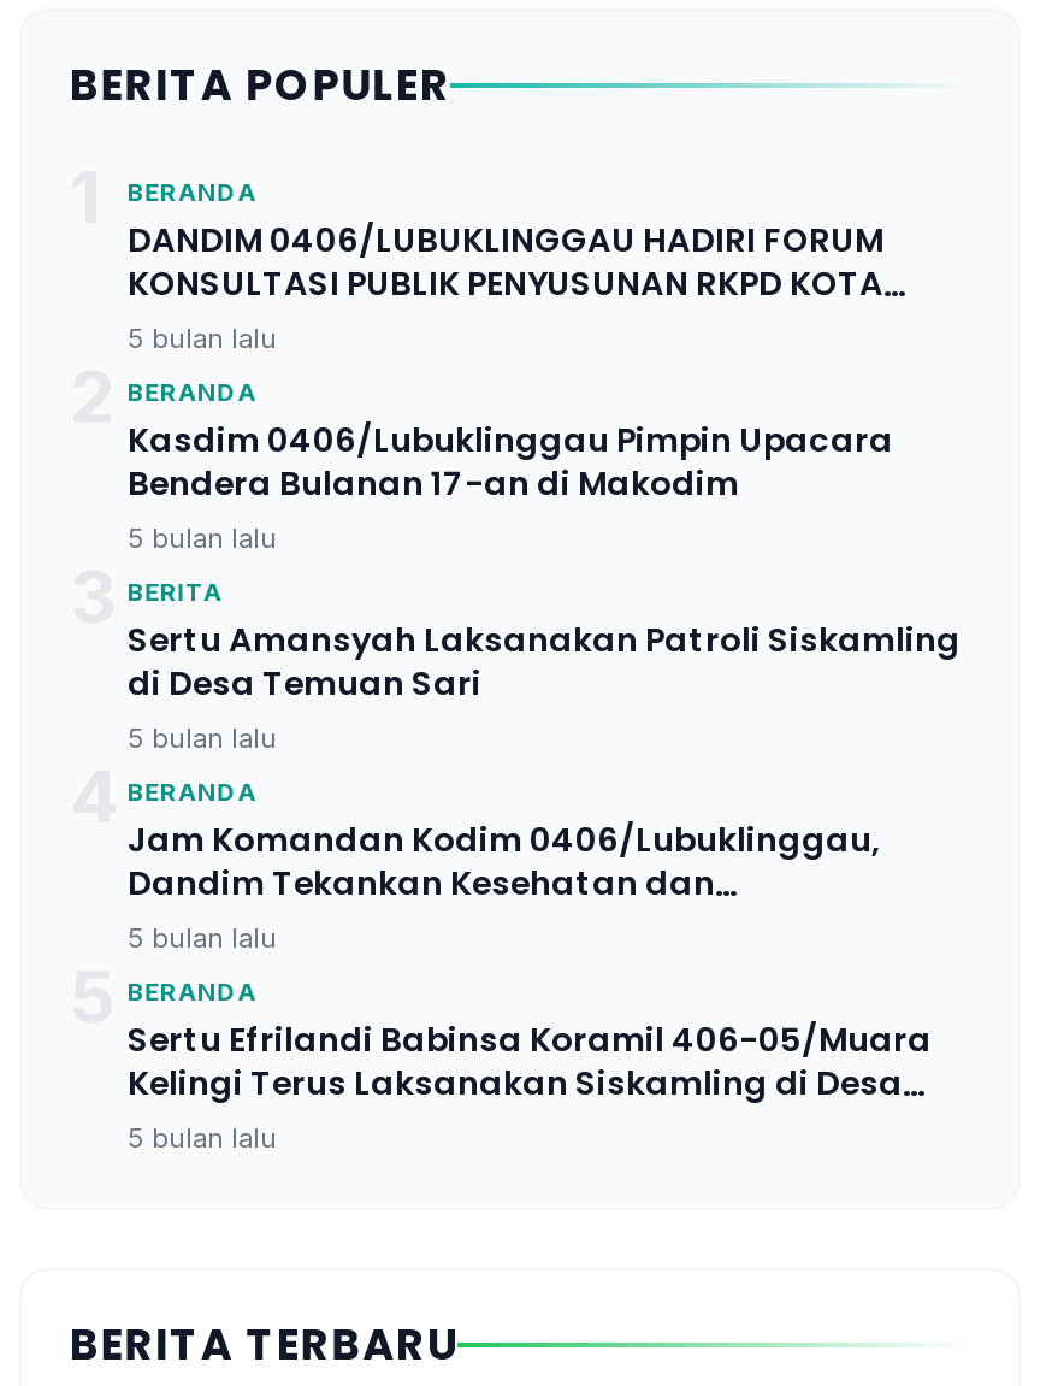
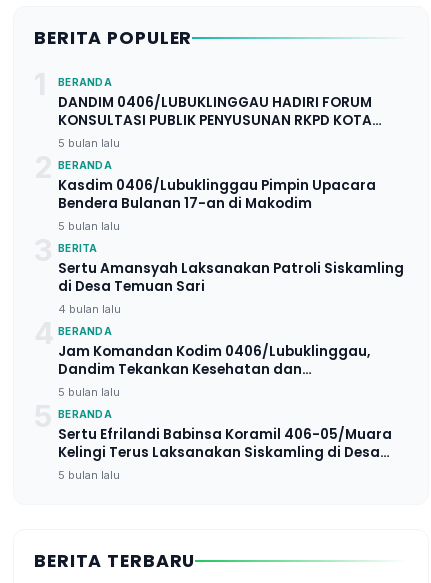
[128,722,277,755] 5 bulan lalu -> [58,302,121,316] 4 bulan lalu

